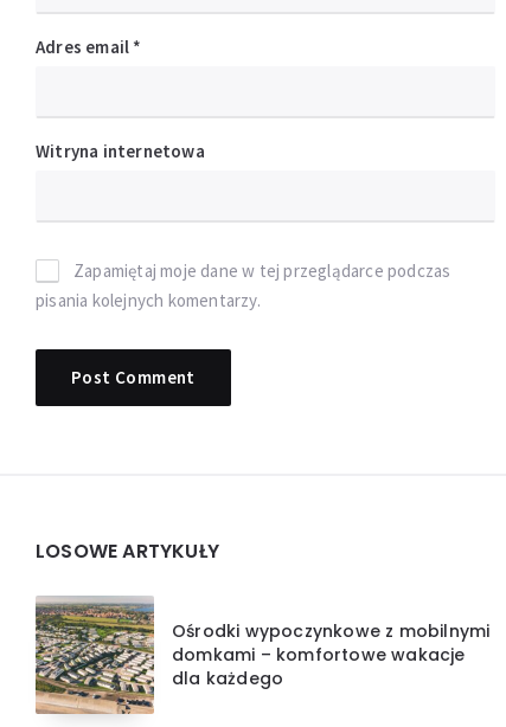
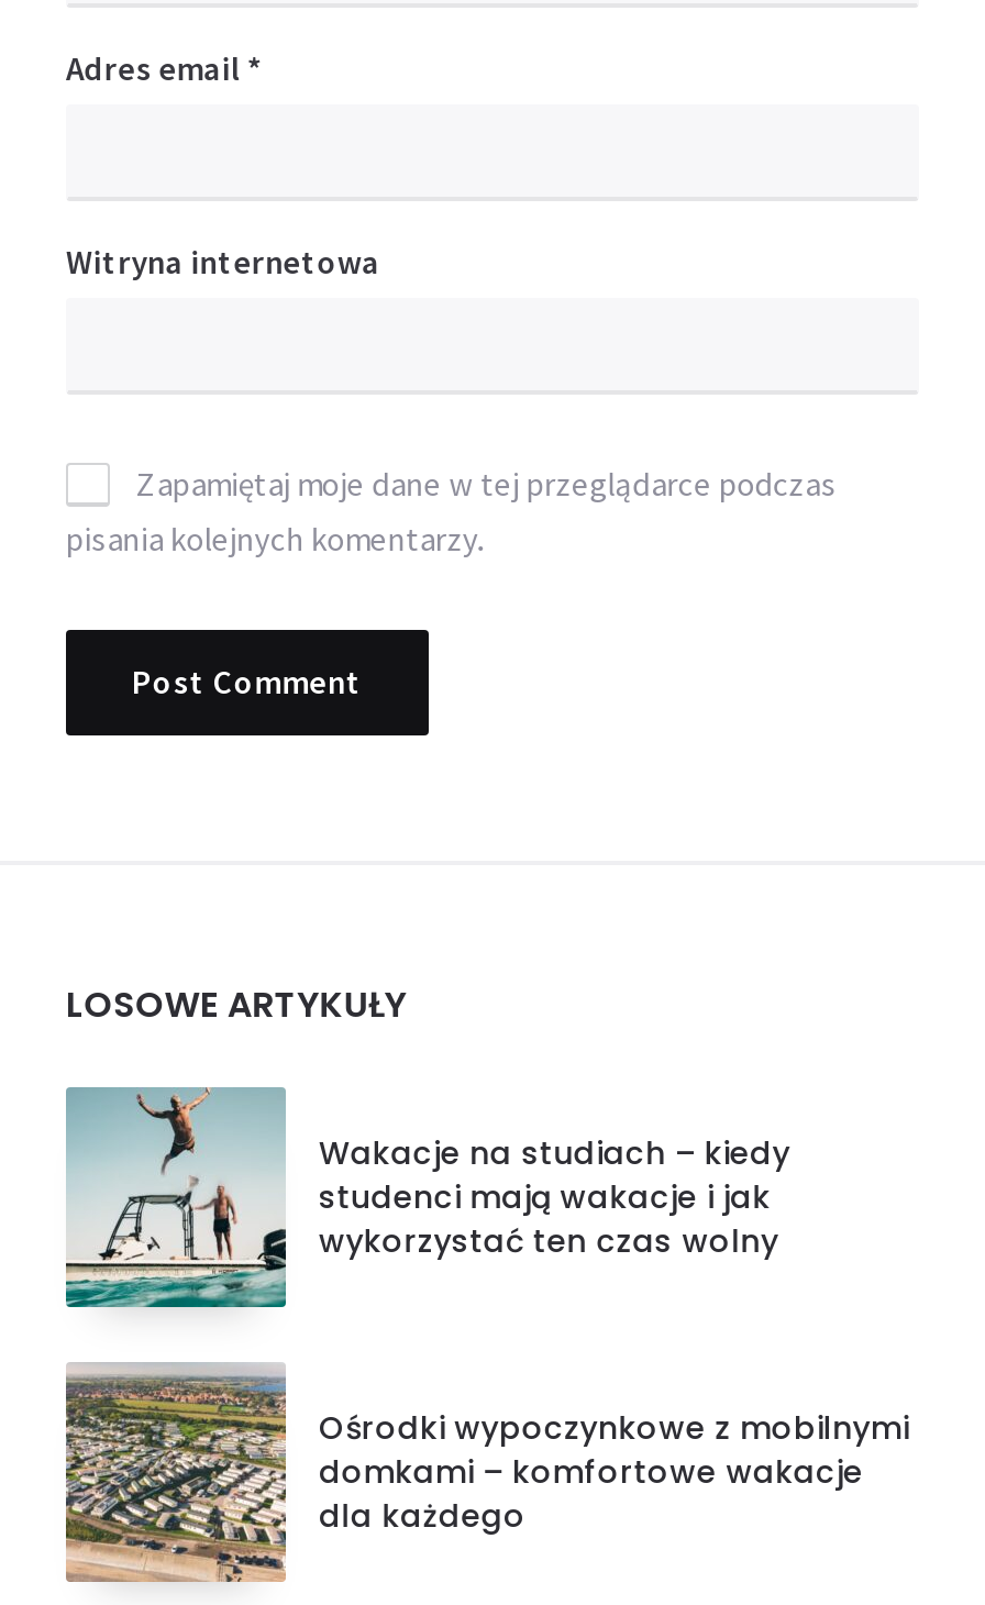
none -> [64,1087,790,1309] [image] | Wakacje na studiach – kiedy | studenci mają wakacje i jak | wykorzystać ten czas wolny

